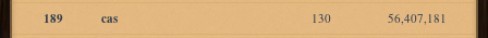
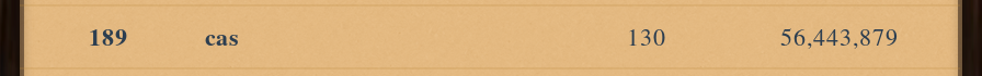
[388,10,447,26] 56,407,181 -> [780,19,899,52] 56,443,879

